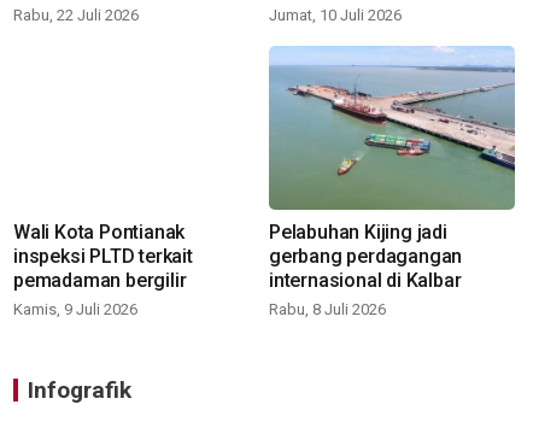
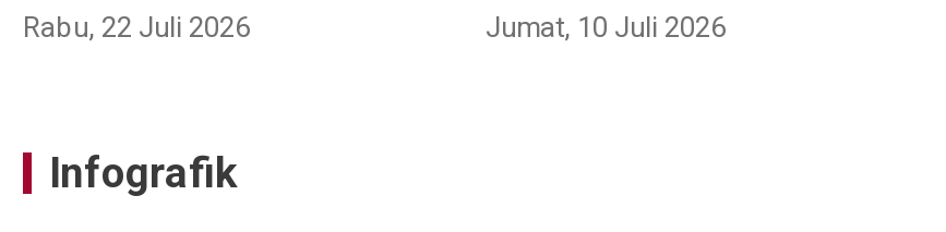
[268,45,516,319] [image] | Pelabuhan Kijing jadi | gerbang perdagangan | internasional di Kalbar | Rabu, 8 Juli 2026 -> none
[13,221,193,319] Wali Kota Pontianak | inspeksi PLTD terkait | pemadaman bergilir | Kamis, 9 Juli 2026 -> none

